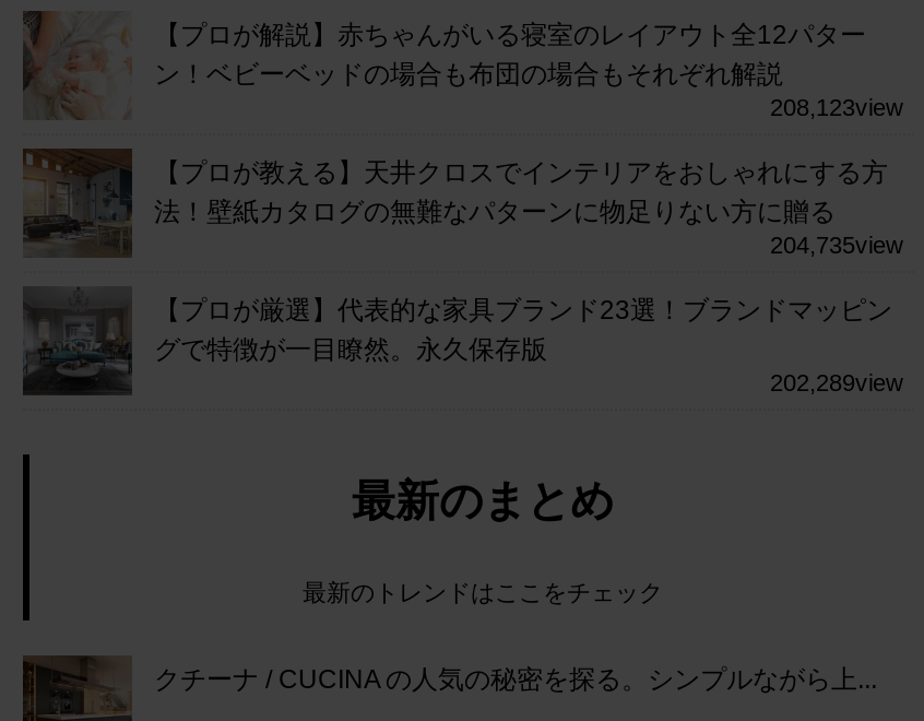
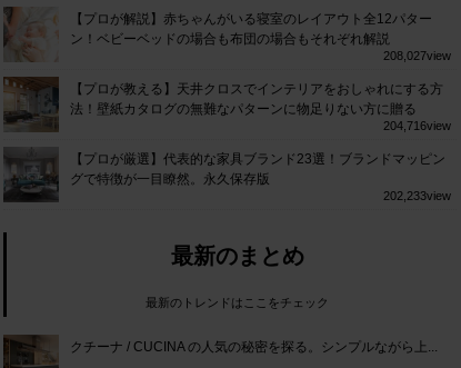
[770,94,903,120] 208,123view -> [383,49,451,62] 208,027view
[770,231,903,257] 204,735view -> [383,119,451,132] 204,716view
[770,369,903,395] 202,289view -> [383,189,451,202] 202,233view

